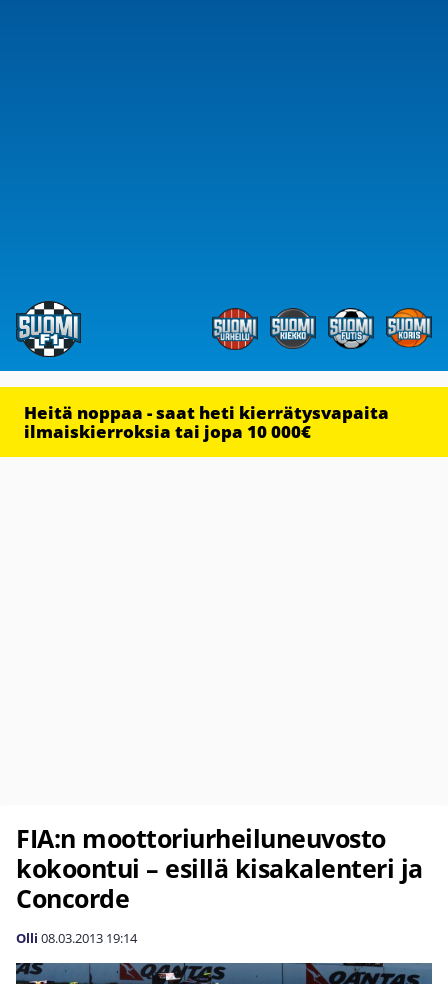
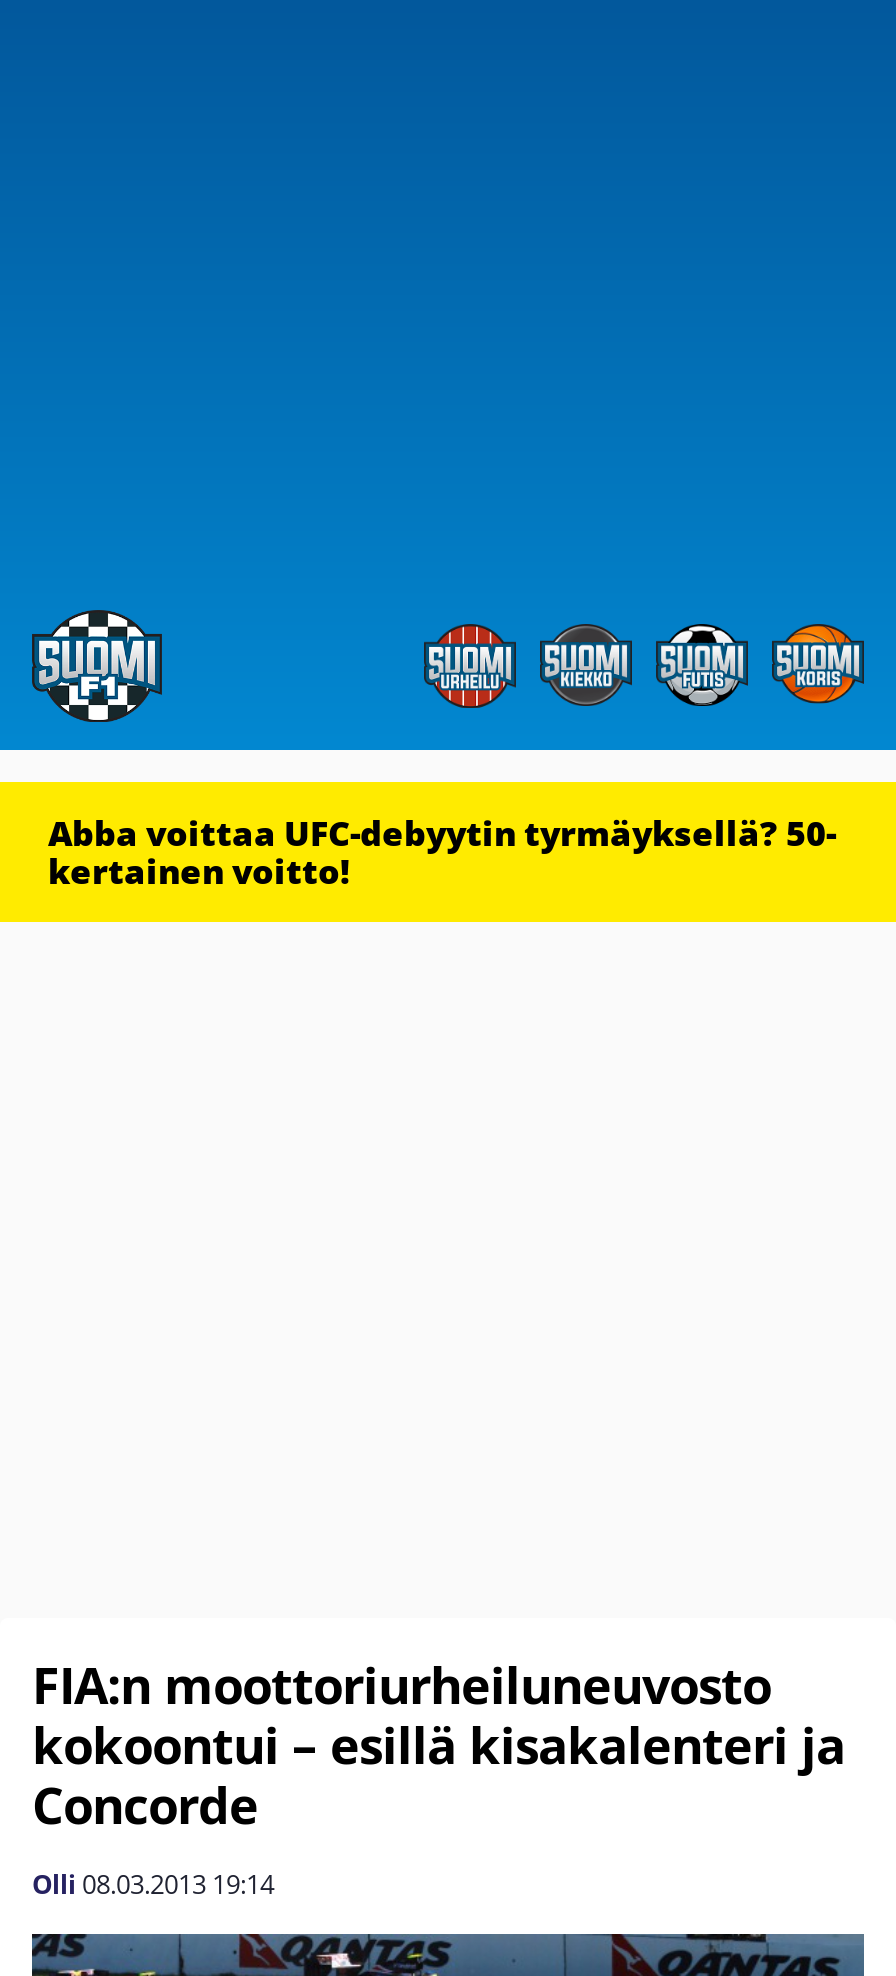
[24,401,389,443] Heitä noppaa - saat heti kierrätysvapaita | ilmaiskierroksia tai jopa 10 000€ -> [48,810,836,894] Abba voittaa UFC-debyytin tyrmäyksellä? 50- | kertainen voitto!

